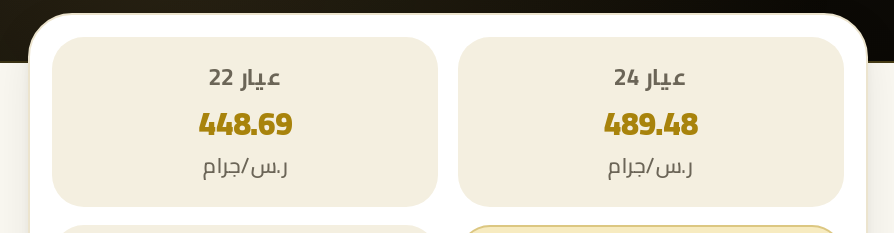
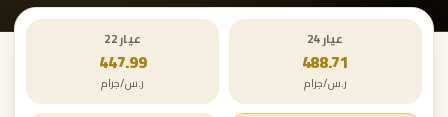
[198,94,292,154] 448.69 -> [99,47,146,77] 447.99
[604,94,698,154] 489.48 -> [302,47,349,77] 488.71

